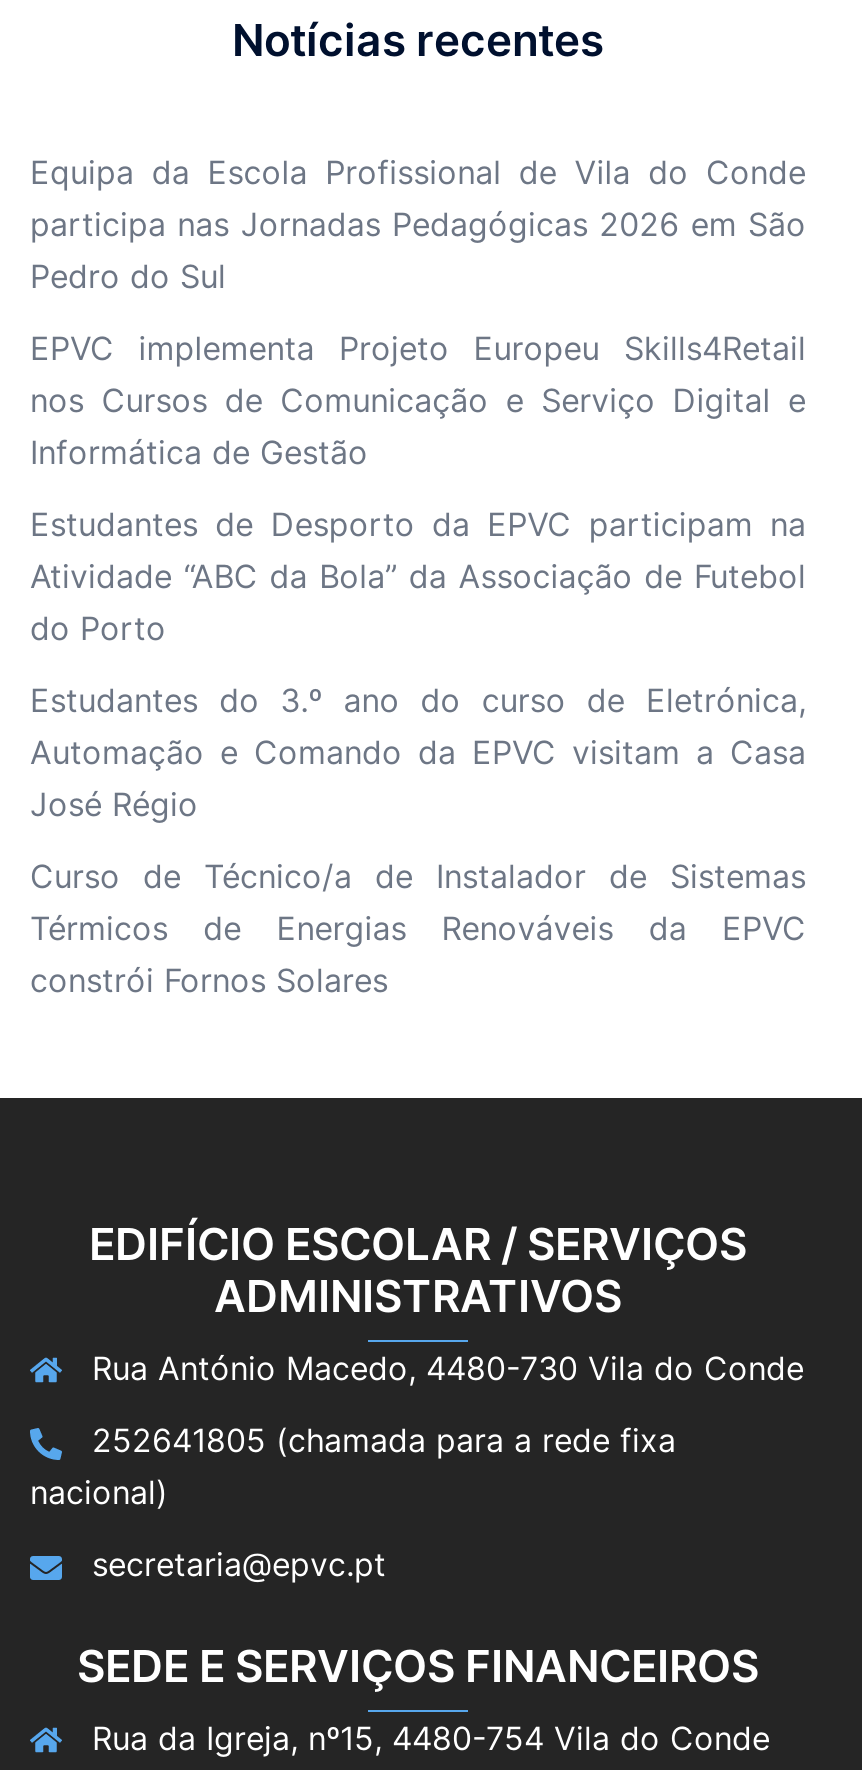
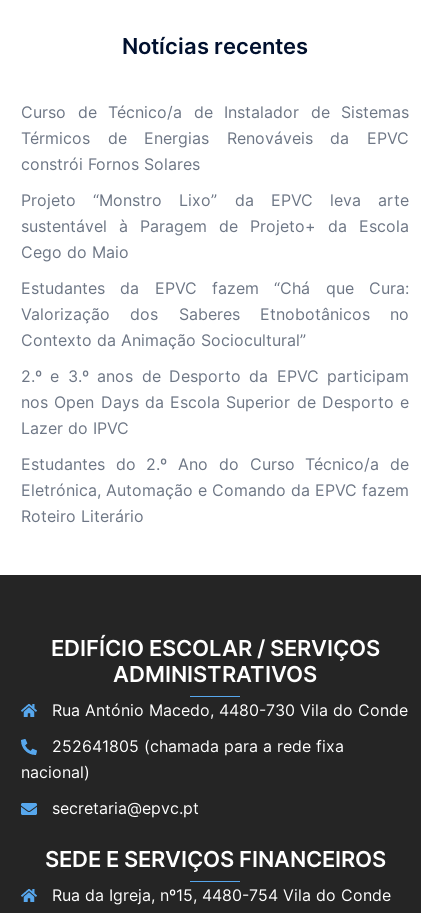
[30,153,806,825] Equipa da Escola Profissional de Vila do Conde | participa nas Jornadas Pedagógicas 2026 em São | Pedro do Sul | EPVC implementa Projeto Europeu Skills4Retail | nos Cursos de Comunicação e Serviço Digital e | Informática de Gestão | Estudantes de Desporto da EPVC participam na | Atividade “ABC da Bola” da Associação de Futebol | do Porto | Estudantes do 3.º ano do curso de Eletrónica, | Automação e Comando da EPVC visitam a Casa | José Régio -> none
moved [30,857,806,1001] -> [21,102,409,174]: Curso de Técnico/a de Instalador de Sistemas | Térmicos de Energias Renováveis da EPVC | constrói Fornos Solares
none -> [21,190,409,526] Projeto “Monstro Lixo” da EPVC leva arte | sustentável à Paragem de Projeto+ da Escola | Cego do Maio | Estudantes da EPVC fazem “Chá que Cura: | Valorização dos Saberes Etnobotânicos no | Contexto da Animação Sociocultural” | 2.º e 3.º anos de Desporto da EPVC participam | nos Open Days da Escola Superior de Desporto e | Lazer do IPVC | Estudantes do 2.º Ano do Curso Técnico/a de | Eletrónica, Automação e Comando da EPVC fazem | Roteiro Literário

